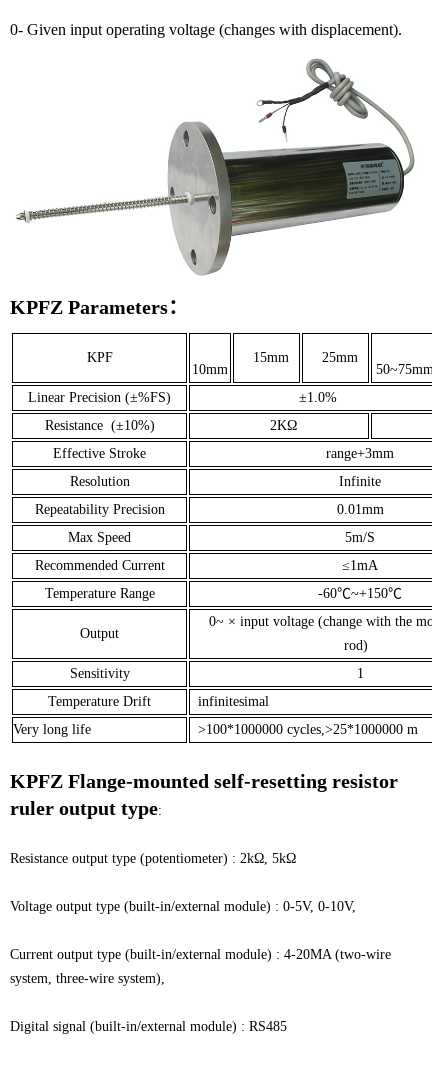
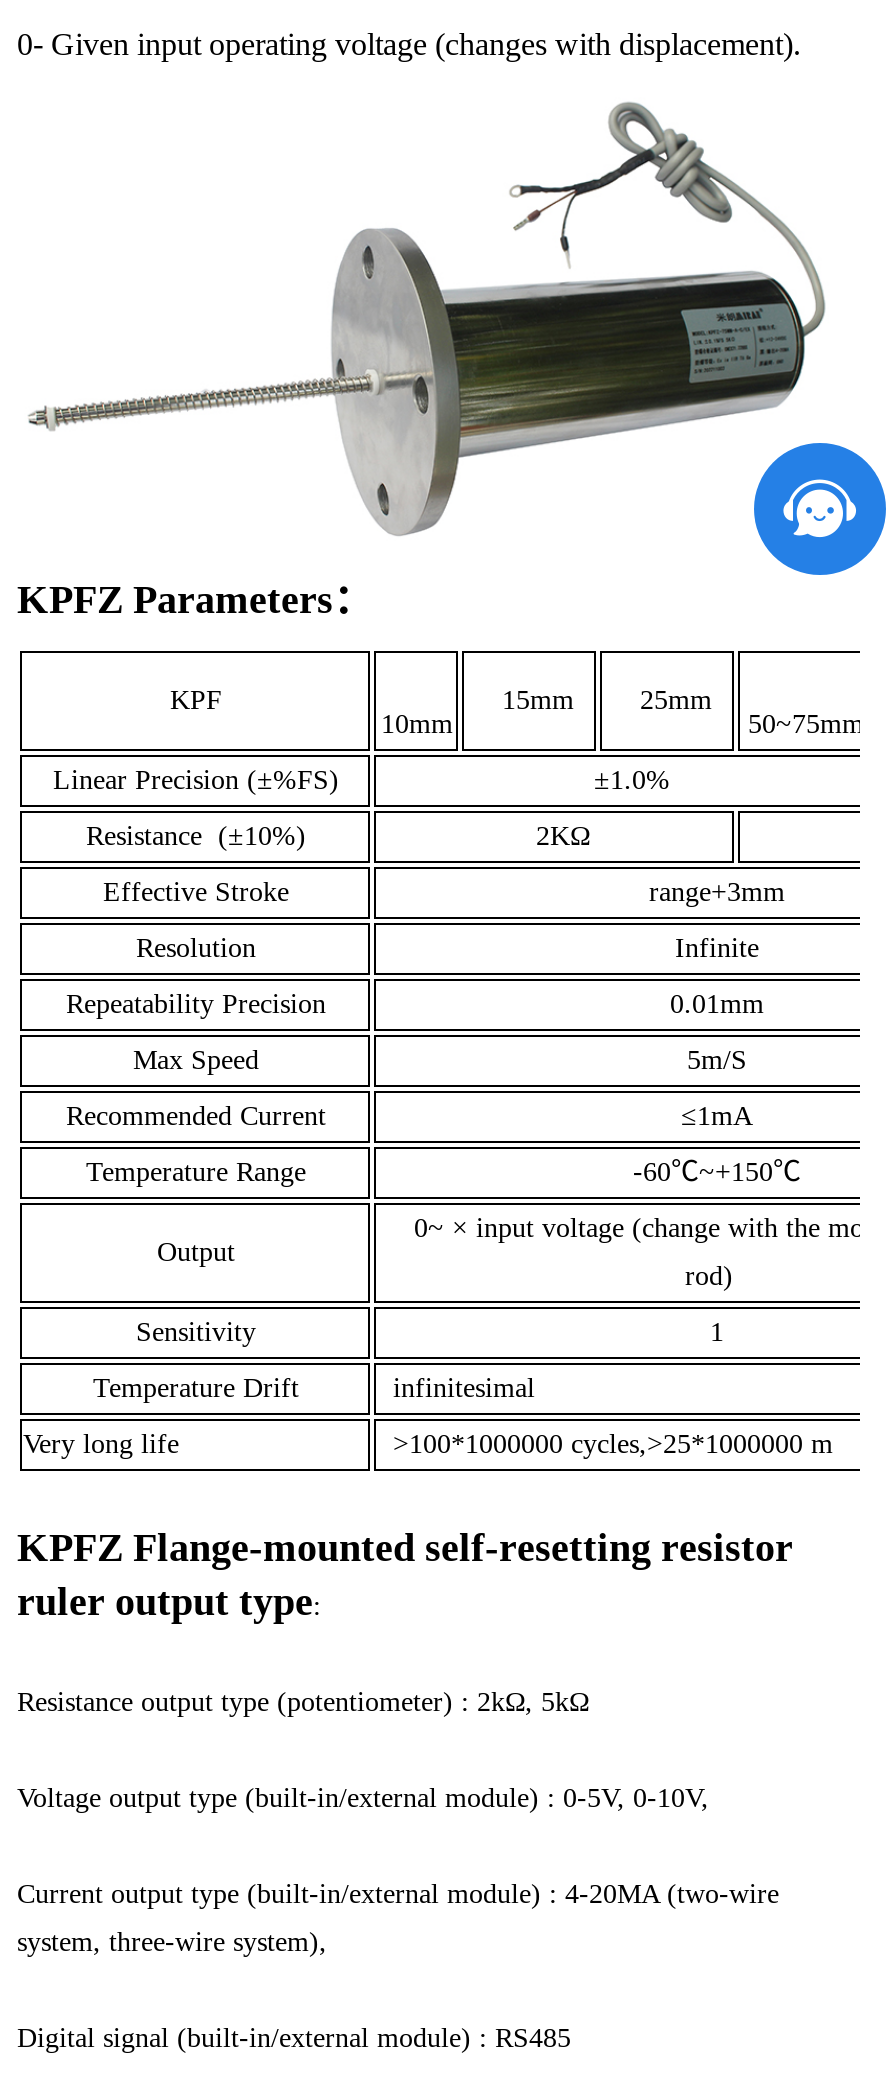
none -> [752,441,880,577] [image]

